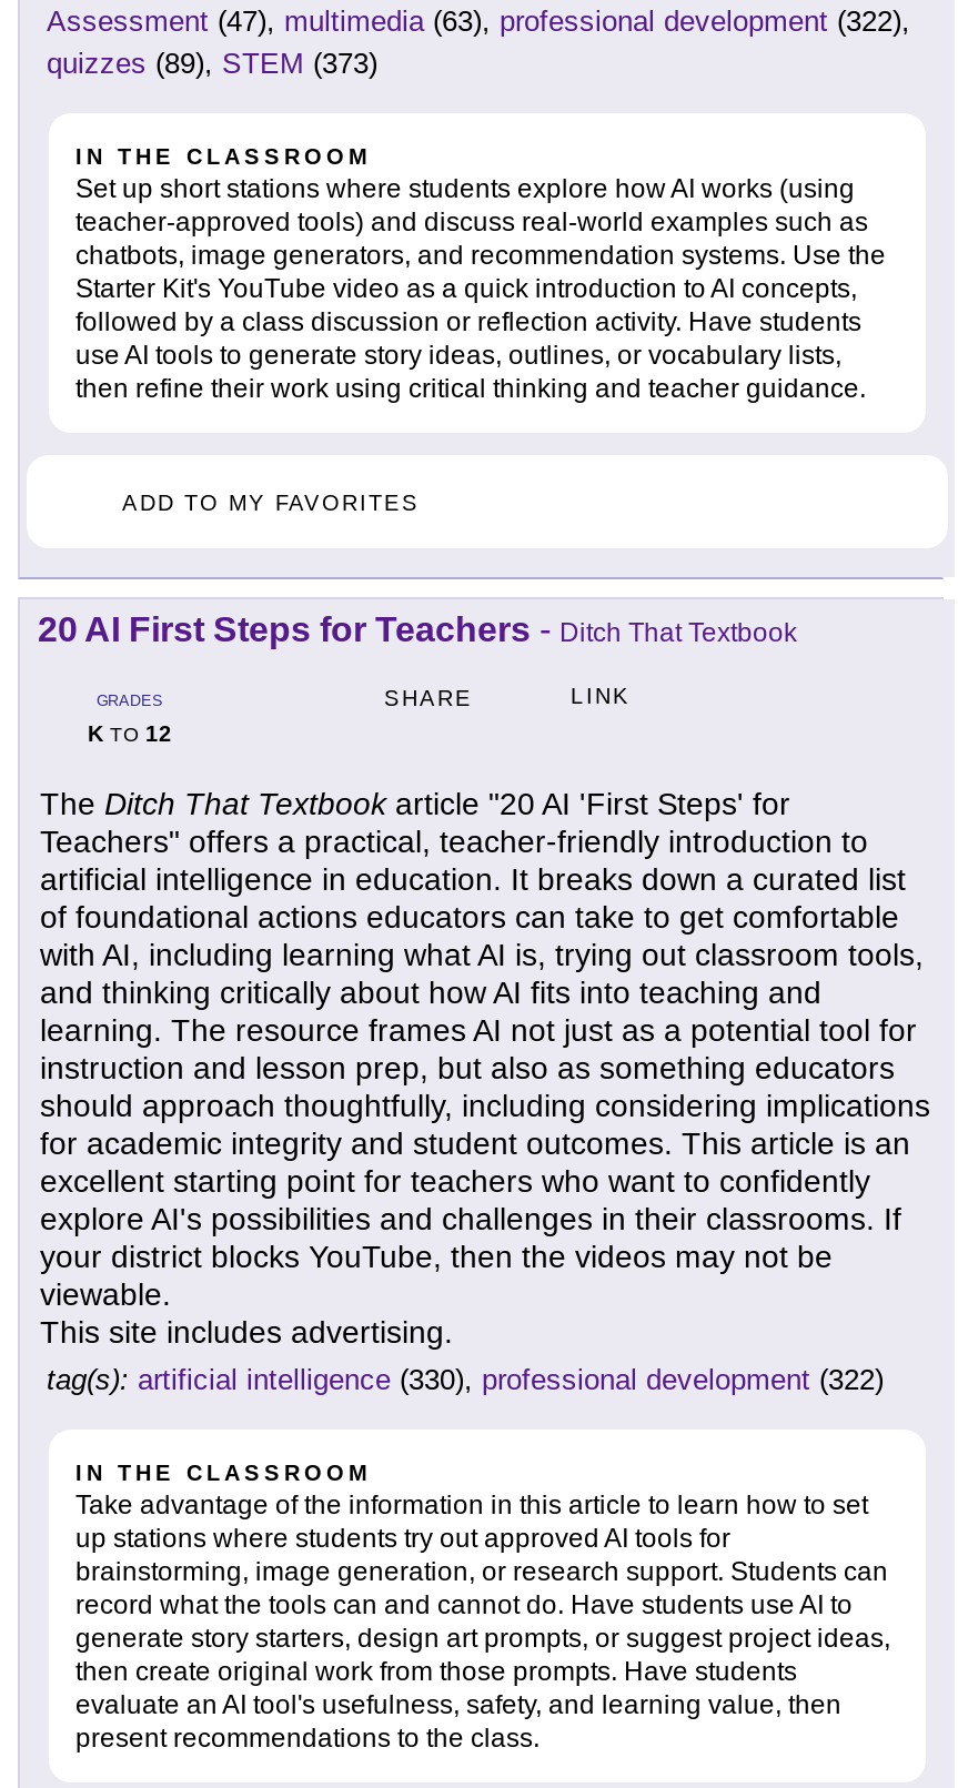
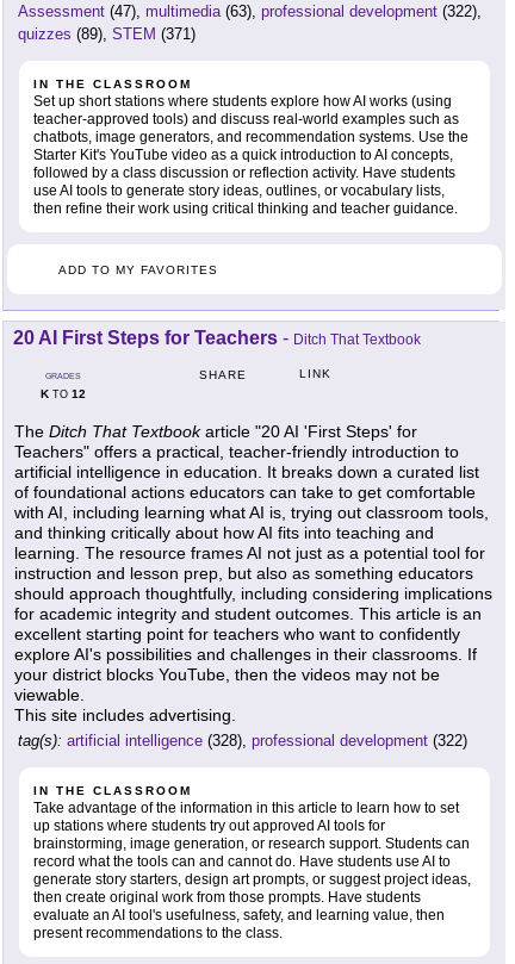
[47,47,377,81] quizzes (89), STEM (373) -> [18,25,196,43] quizzes (89), STEM (371)
[47,1364,884,1397] tag(s): artificial intelligence (330), professional development (322) -> [18,732,467,750] tag(s): artificial intelligence (328), professional development (322)

